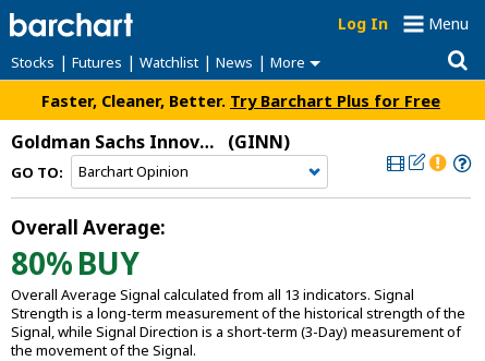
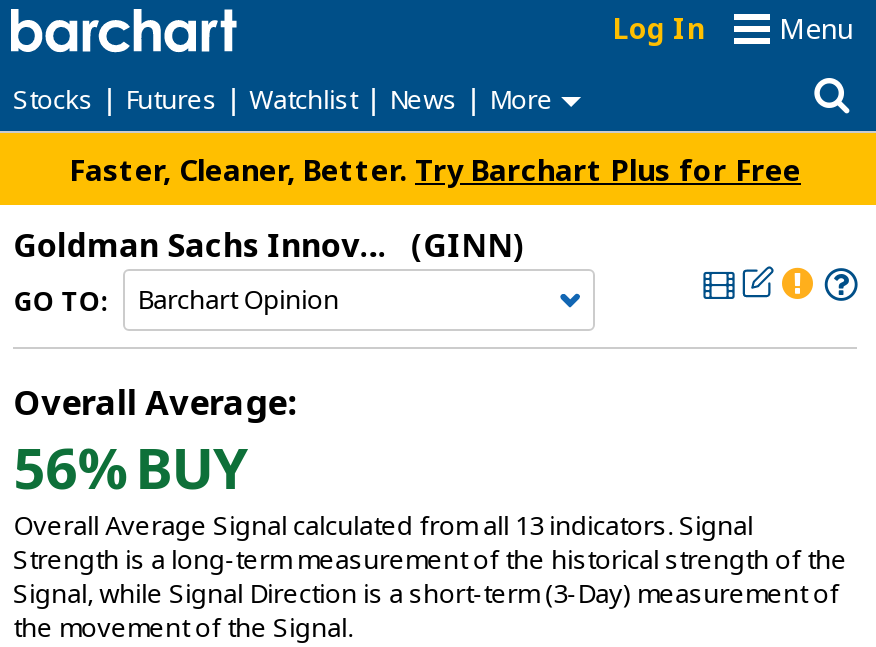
[11,242,140,284] 80% BUY -> [13,429,249,505] 56% BUY

